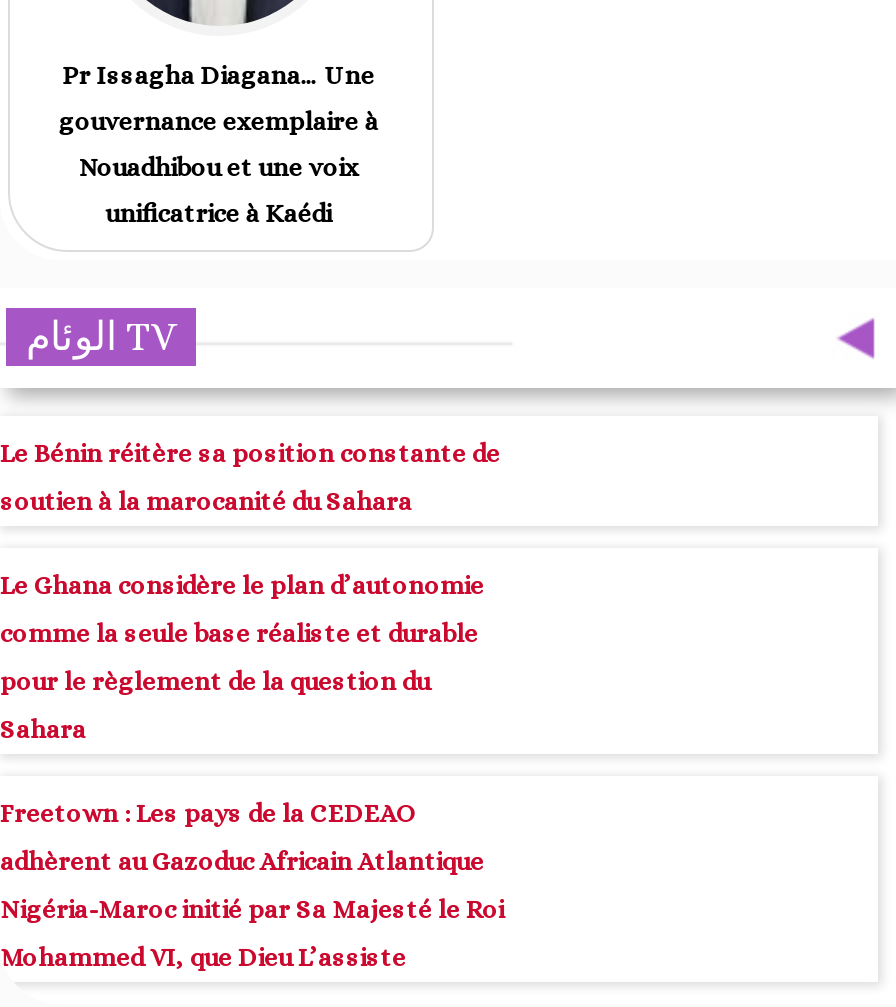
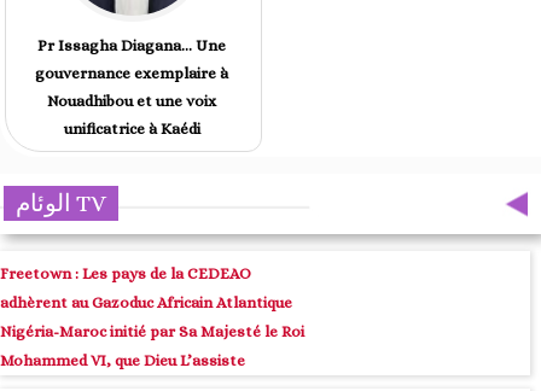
[0,439,500,745] Le Bénin réitère sa position constante de | soutien à la marocanité du Sahara | Le Ghana considère le plan d’autonomie | comme la seule base réaliste et durable | pour le règlement de la question du | Sahara -> none

